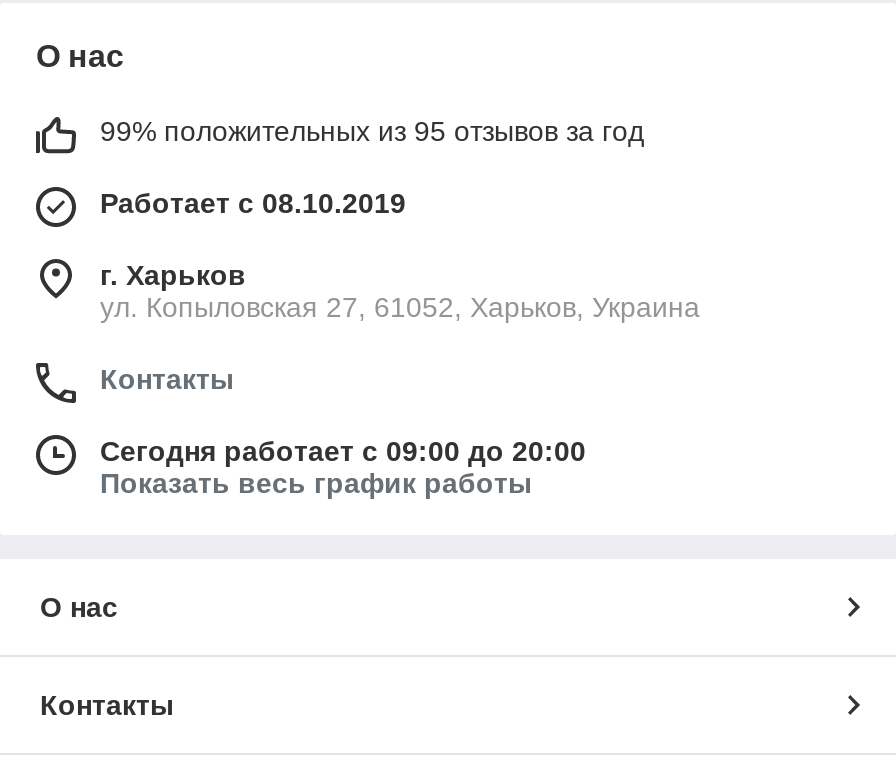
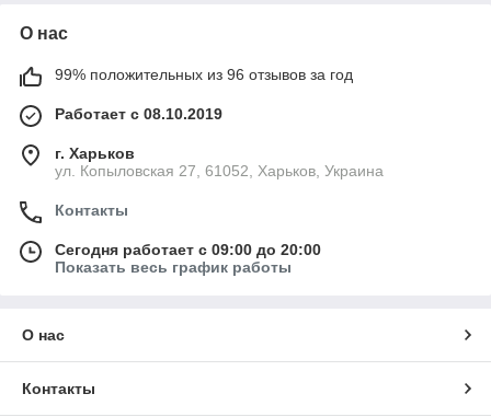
[100,116,644,148] 99% положительных из 95 отзывов за год -> [55,66,353,84] 99% положительных из 96 отзывов за год

